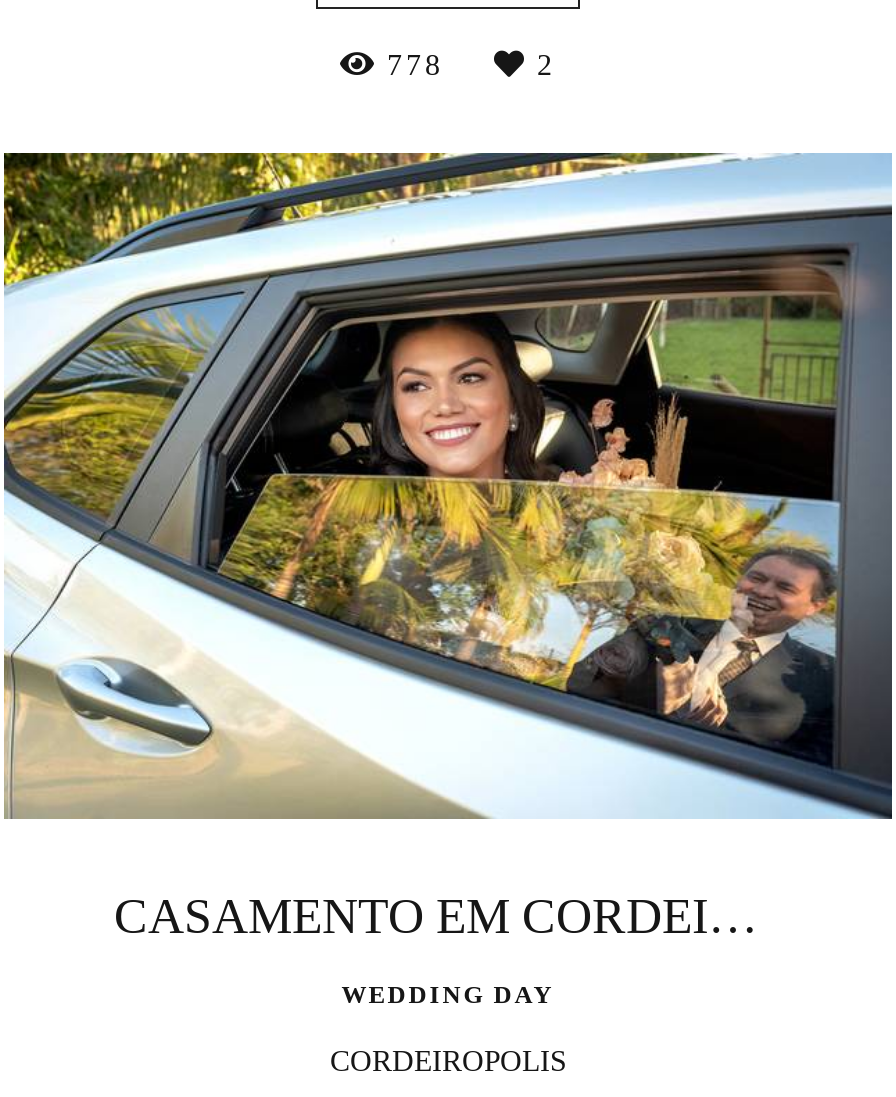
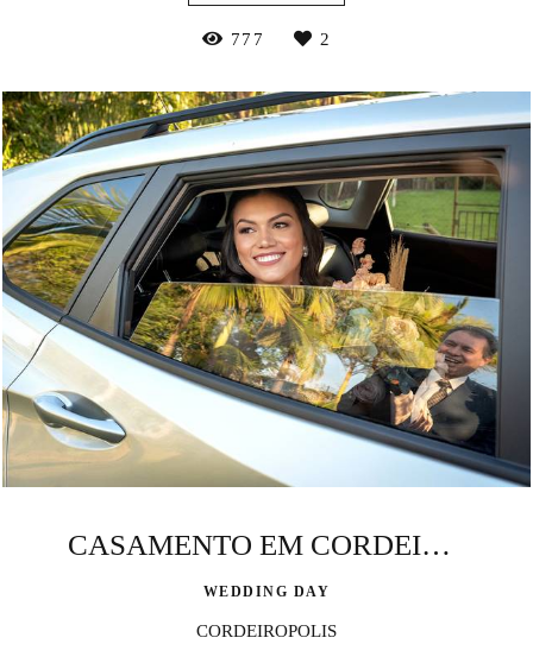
[387,49,444,81] 778 -> [230,30,264,49] 777

